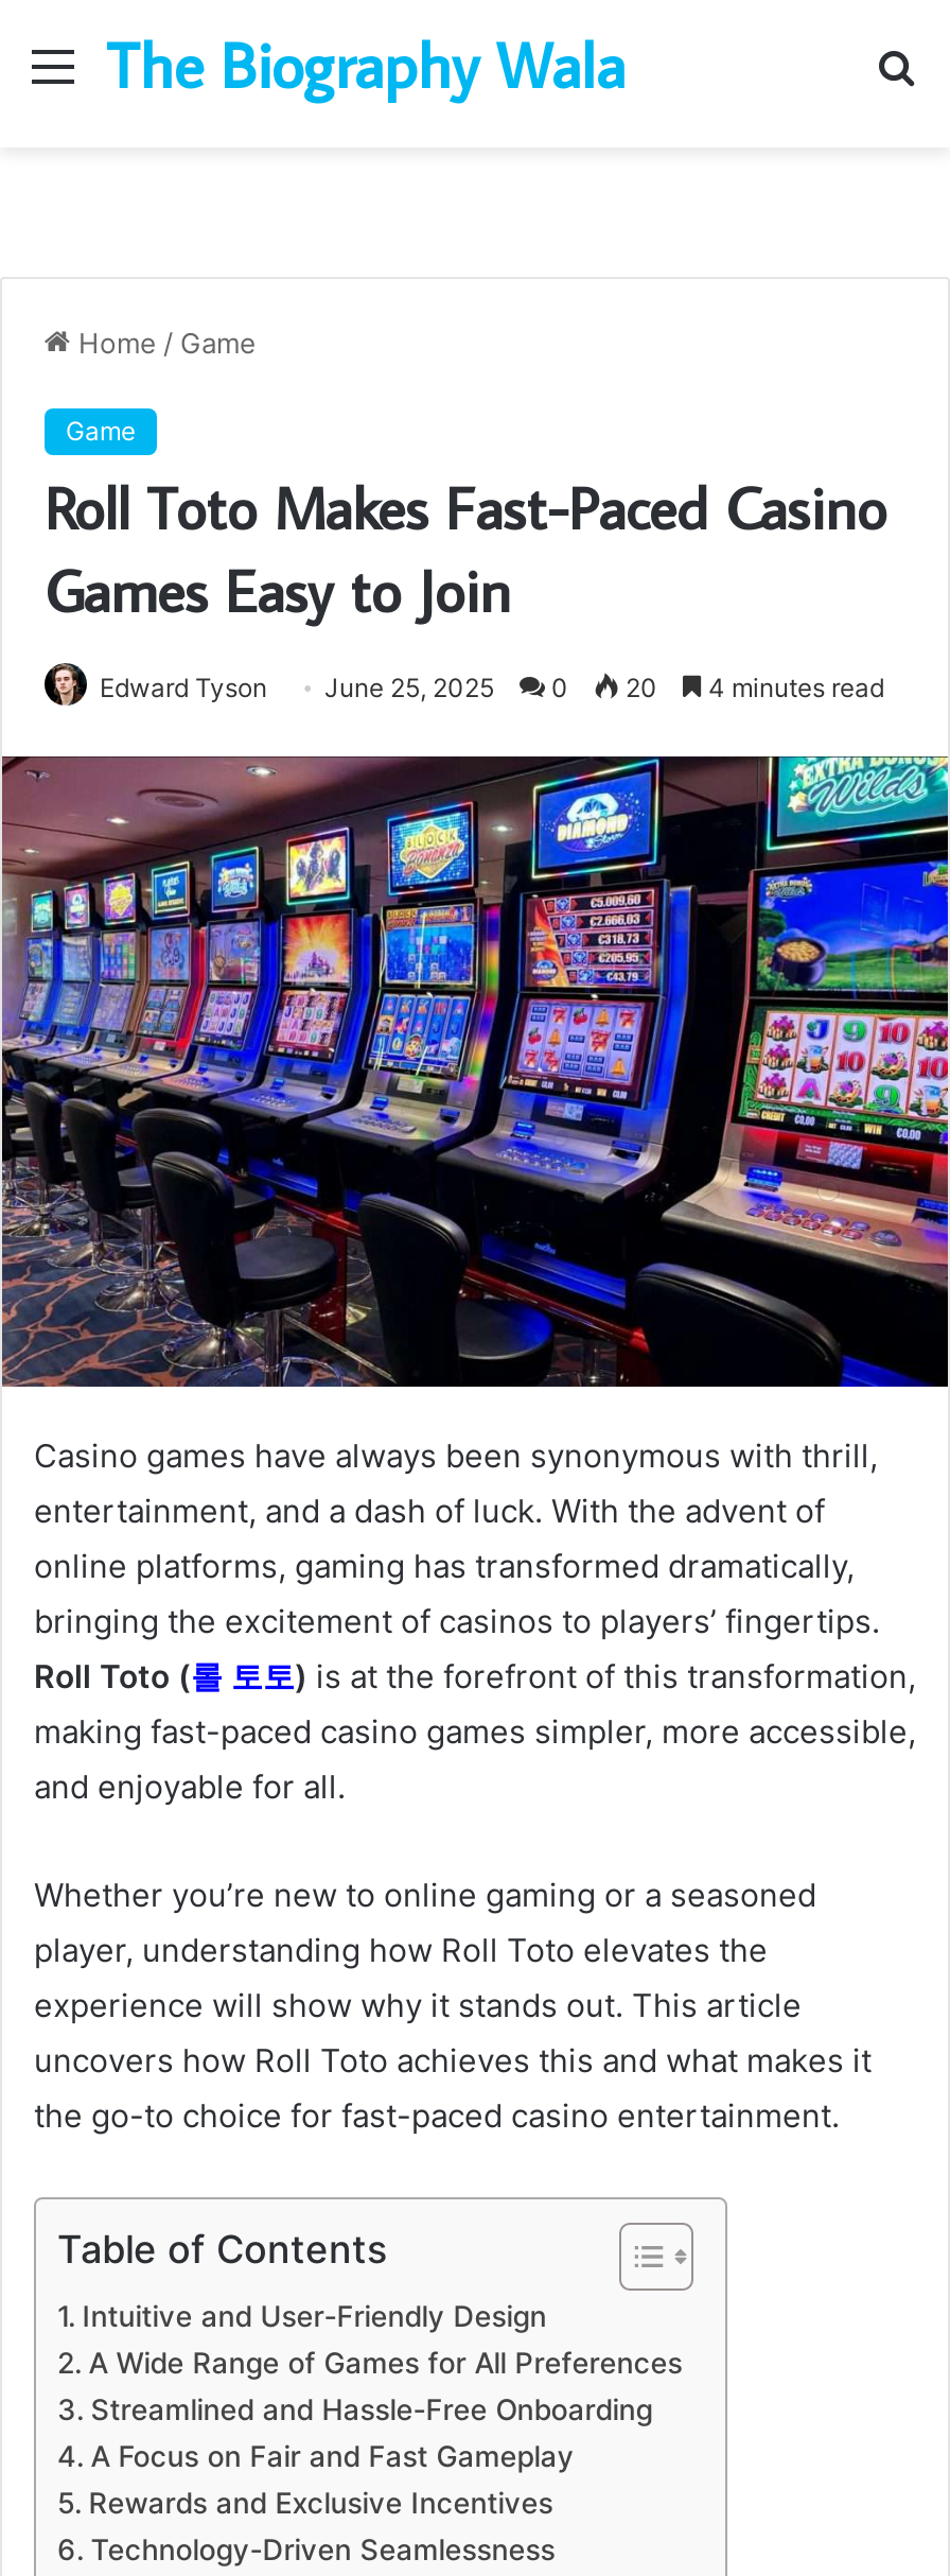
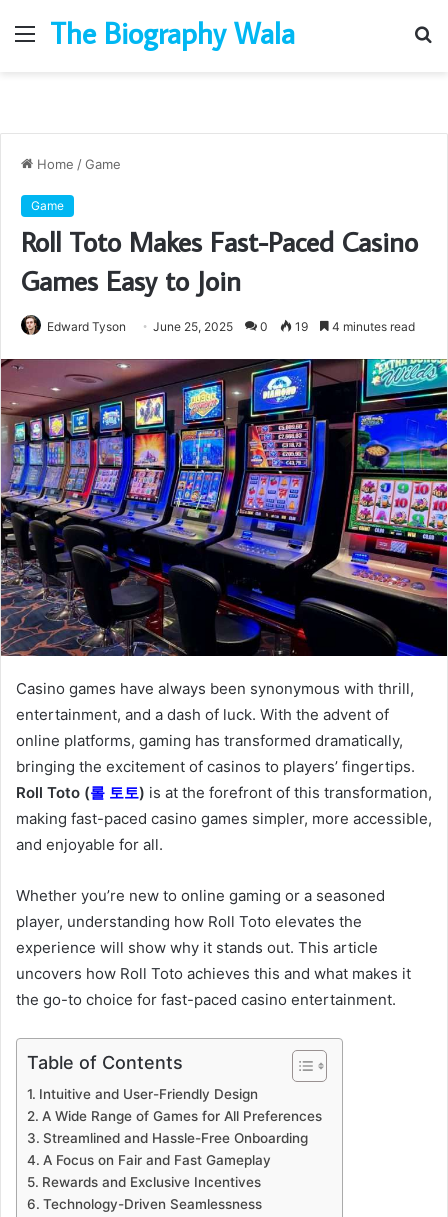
[100,672,884,703] Edward Tyson June 25, 2025 0 20 4 minutes read -> [47,319,415,334] Edward Tyson June 25, 2025 0 19 4 minutes read

